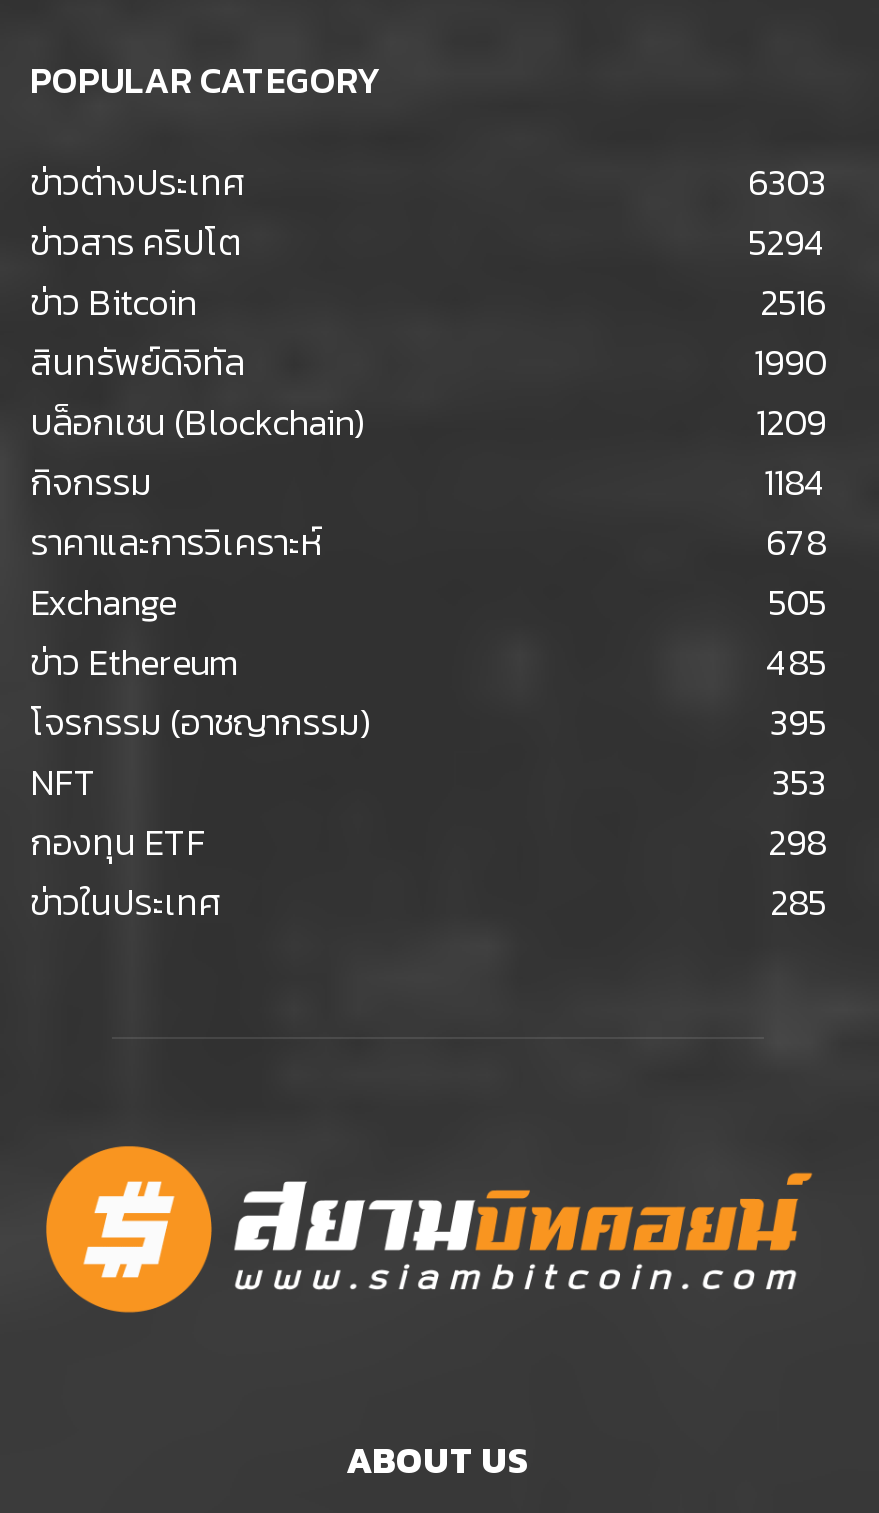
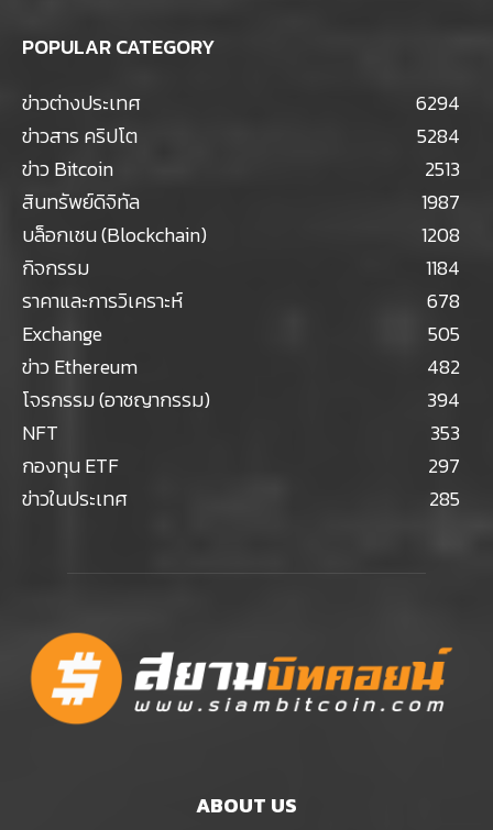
[748,155,826,209] 6303 -> [416,88,460,118] 6294
[748,215,826,269] 5294 -> [417,121,460,151] 5284
[760,275,826,329] 2516 -> [425,154,460,184] 2513
[754,335,826,389] 1990 -> [421,187,460,217] 1987
[756,395,826,449] 1209 -> [421,220,460,250] 1208
[766,635,826,689] 485 -> [427,352,460,382] 482
[770,695,826,749] 395 -> [427,385,460,415] 394
[768,815,826,869] 298 -> [428,451,460,481] 297

